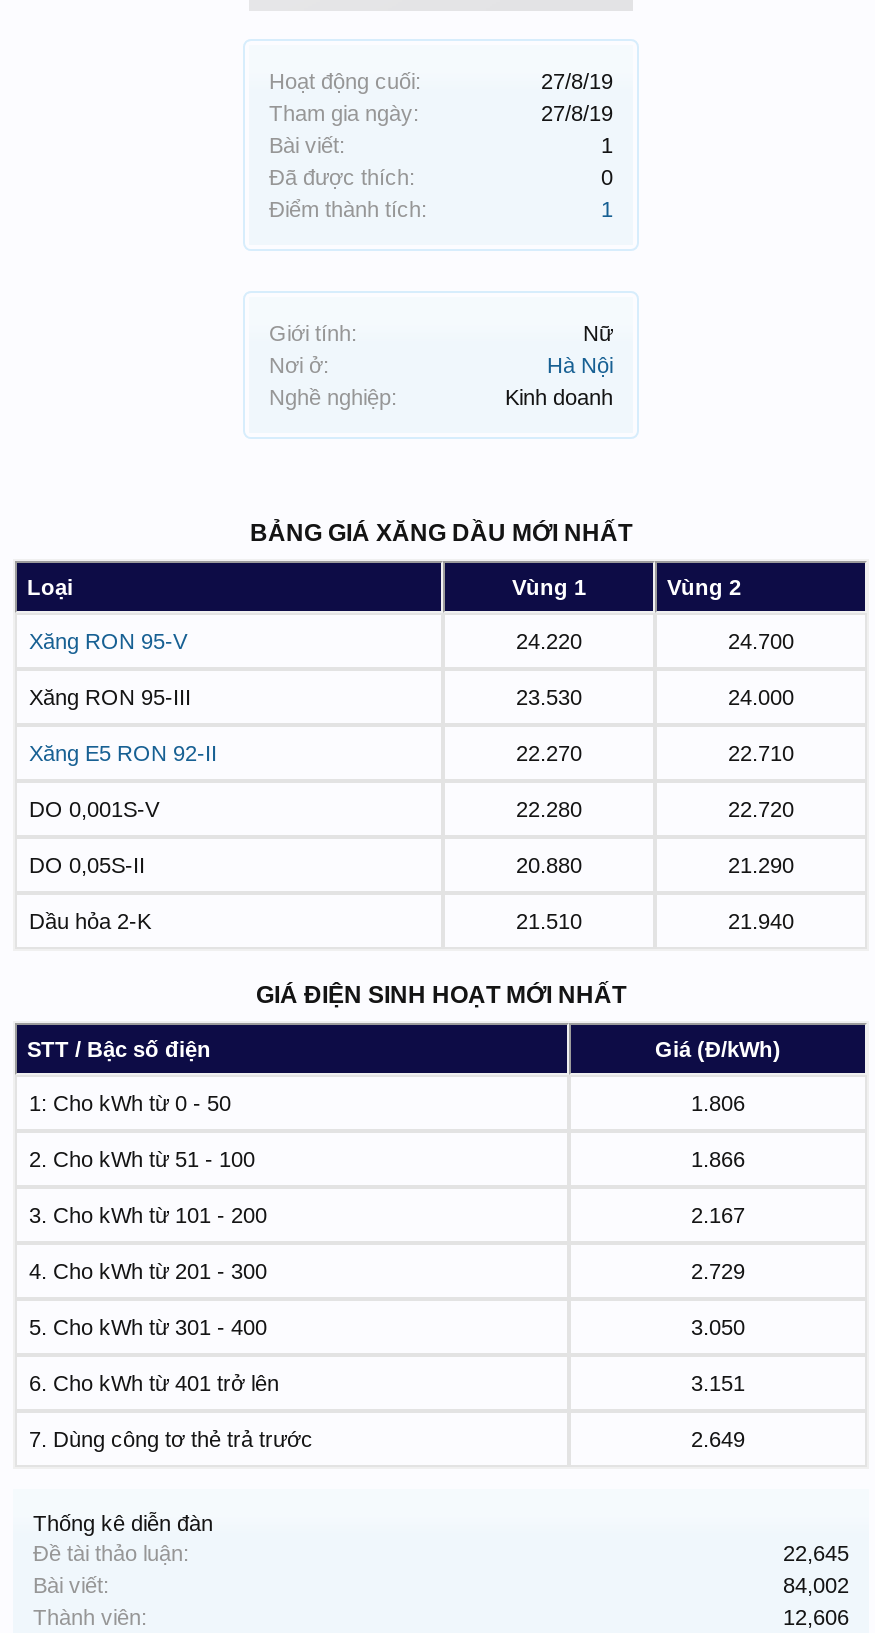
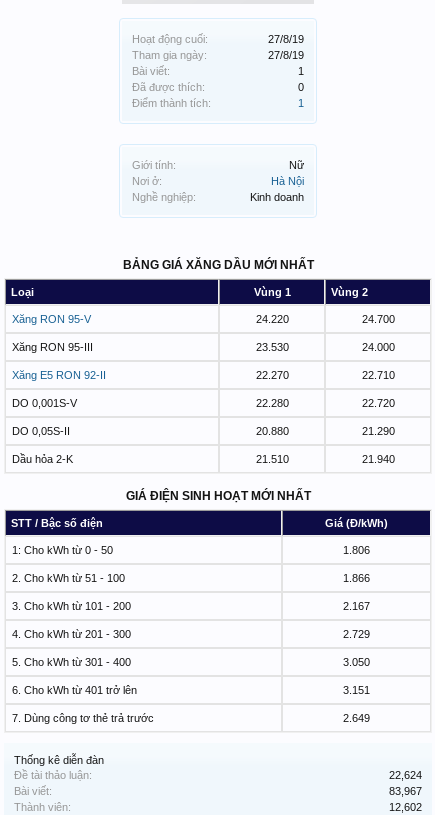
[783,1541,849,1565] 22,645 -> [389,769,422,781] 22,624
[783,1573,849,1597] 84,002 -> [389,785,422,797] 83,967
[783,1605,849,1629] 12,606 -> [389,801,422,813] 12,602

